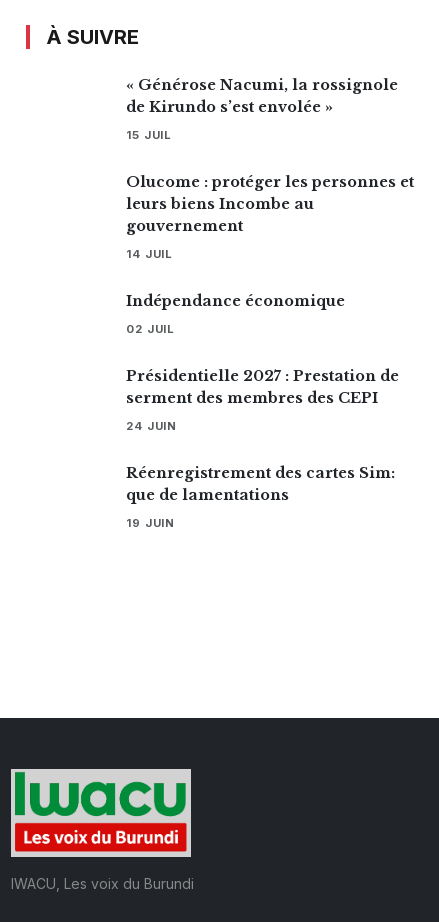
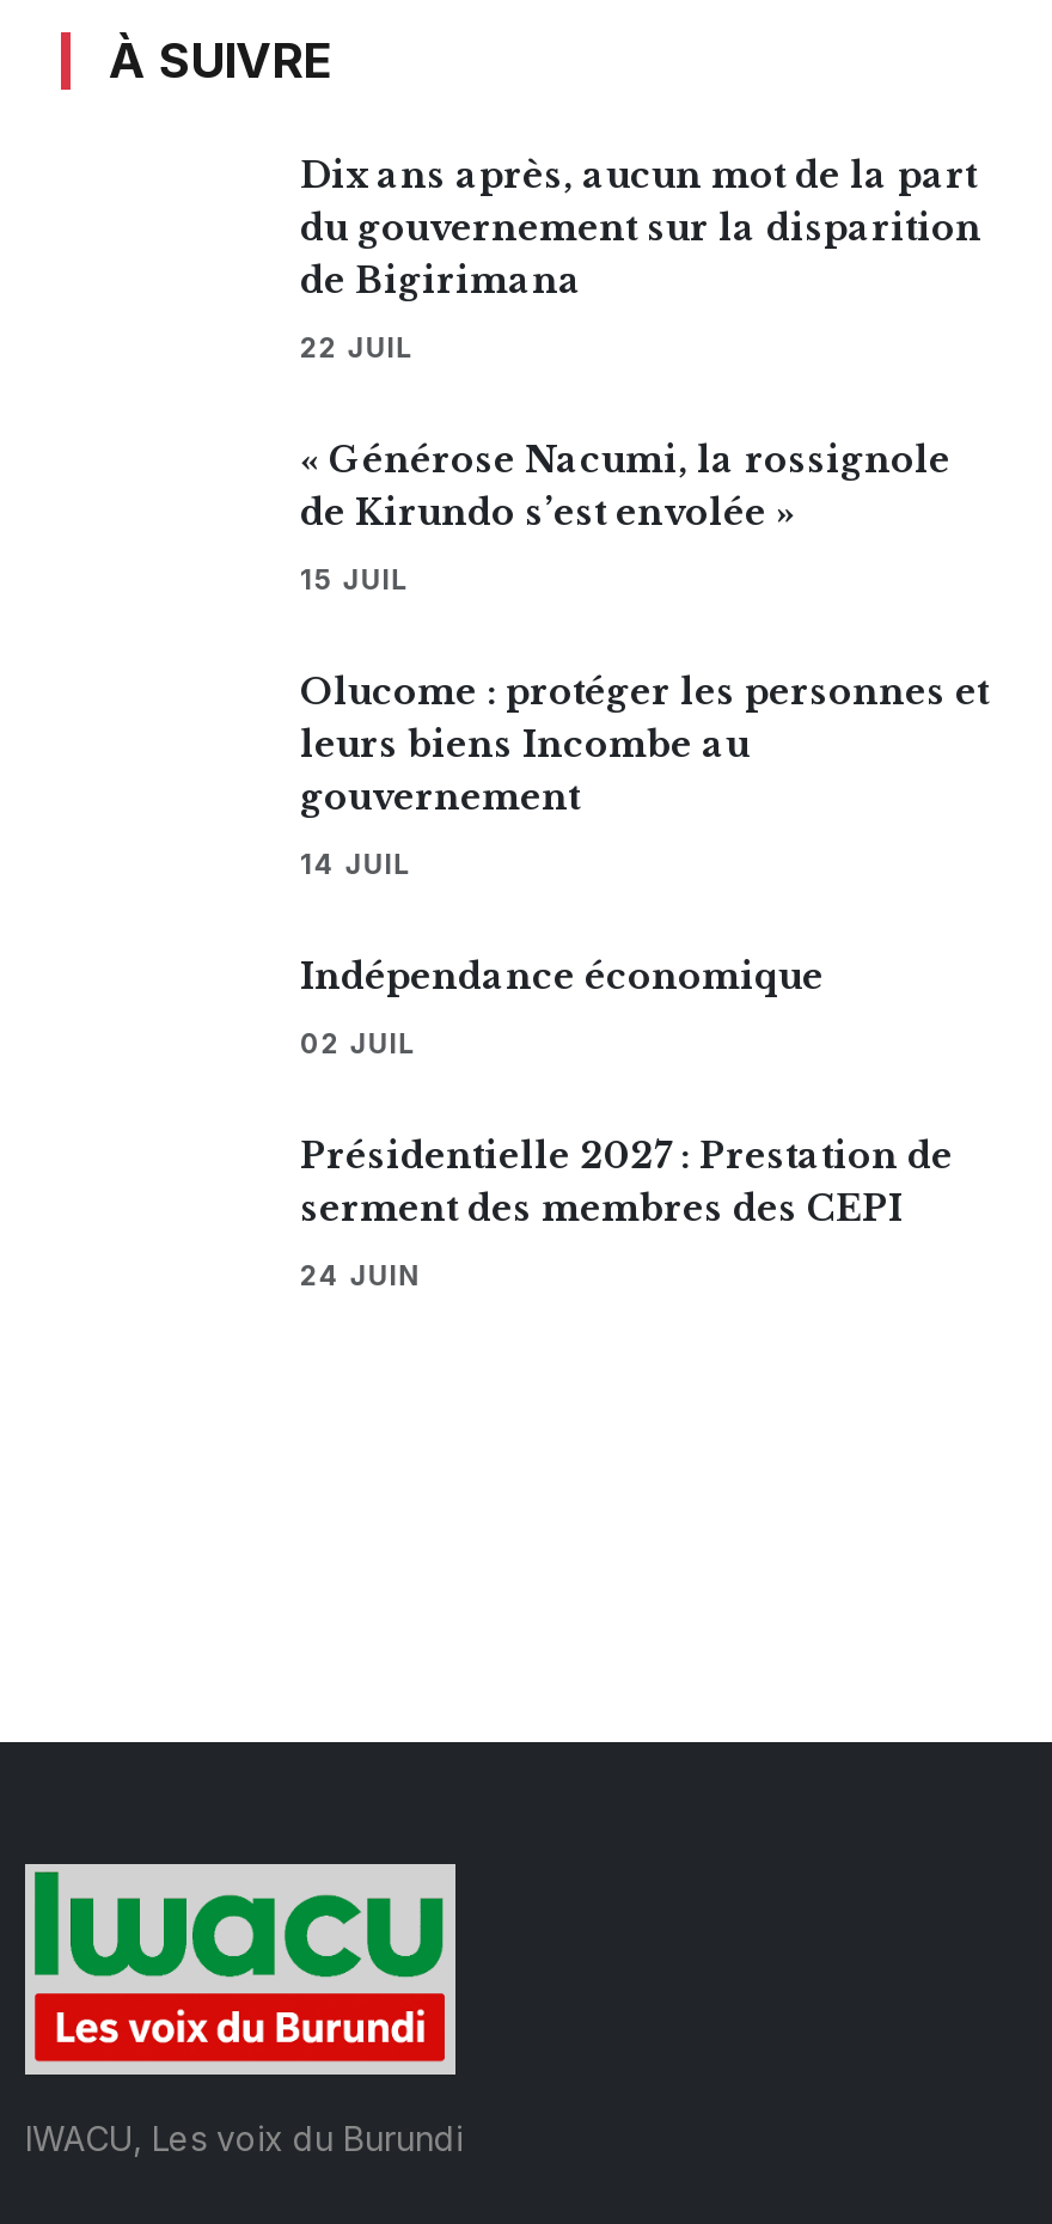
none -> [300,155,981,366] Dix ans après, aucun mot de la part | du gouvernement sur la disparition | de Bigirimana | 22 JUIL
moved [126,76,414,433] -> [300,440,989,1294]: « Générose Nacumi, la rossignole | de Kirundo s’est envolée » | 15 JUIL | ... | serment des membres des CEPI | 24 JUIN
[126,464,395,530] Réenregistrement des cartes Sim: | que de lamentations | 19 JUIN -> none

